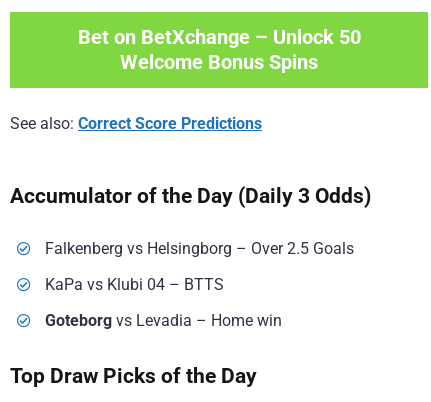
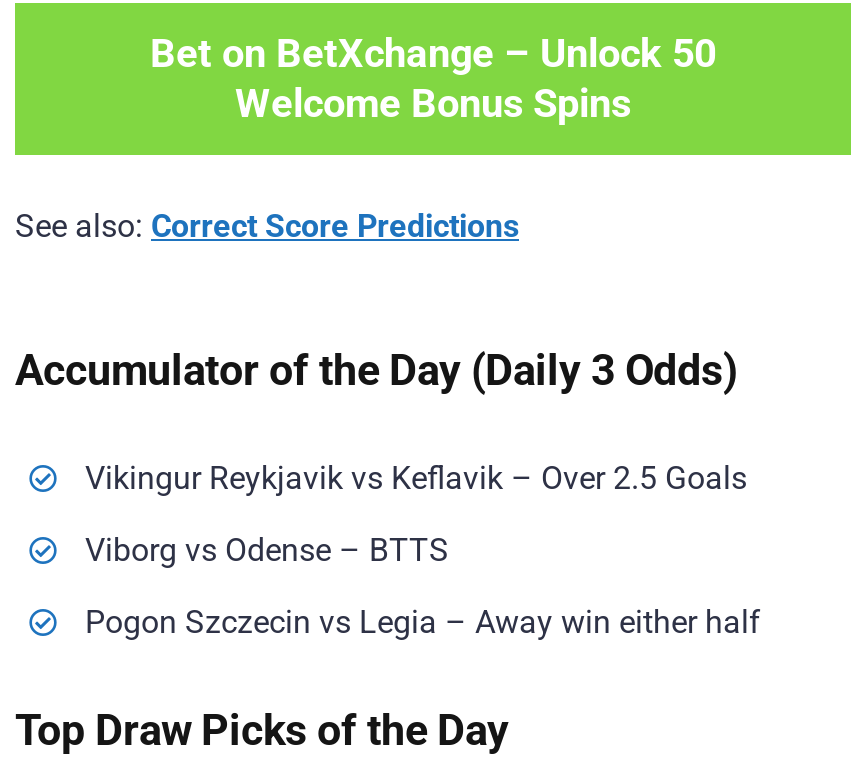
[45,239,354,258] Falkenberg vs Helsingborg – Over 2.5 Goals -> [85,458,747,496] Vikingur Reykjavik vs Keflavik – Over 2.5 Goals
[45,275,224,294] KaPa vs Klubi 04 – BTTS -> [85,530,449,568] Viborg vs Odense – BTTS
[45,311,282,330] Goteborg vs Levadia – Home win -> [85,602,761,640] Pogon Szczecin vs Legia – Away win either half

